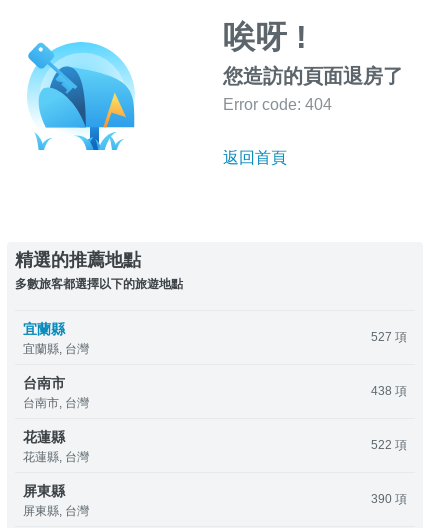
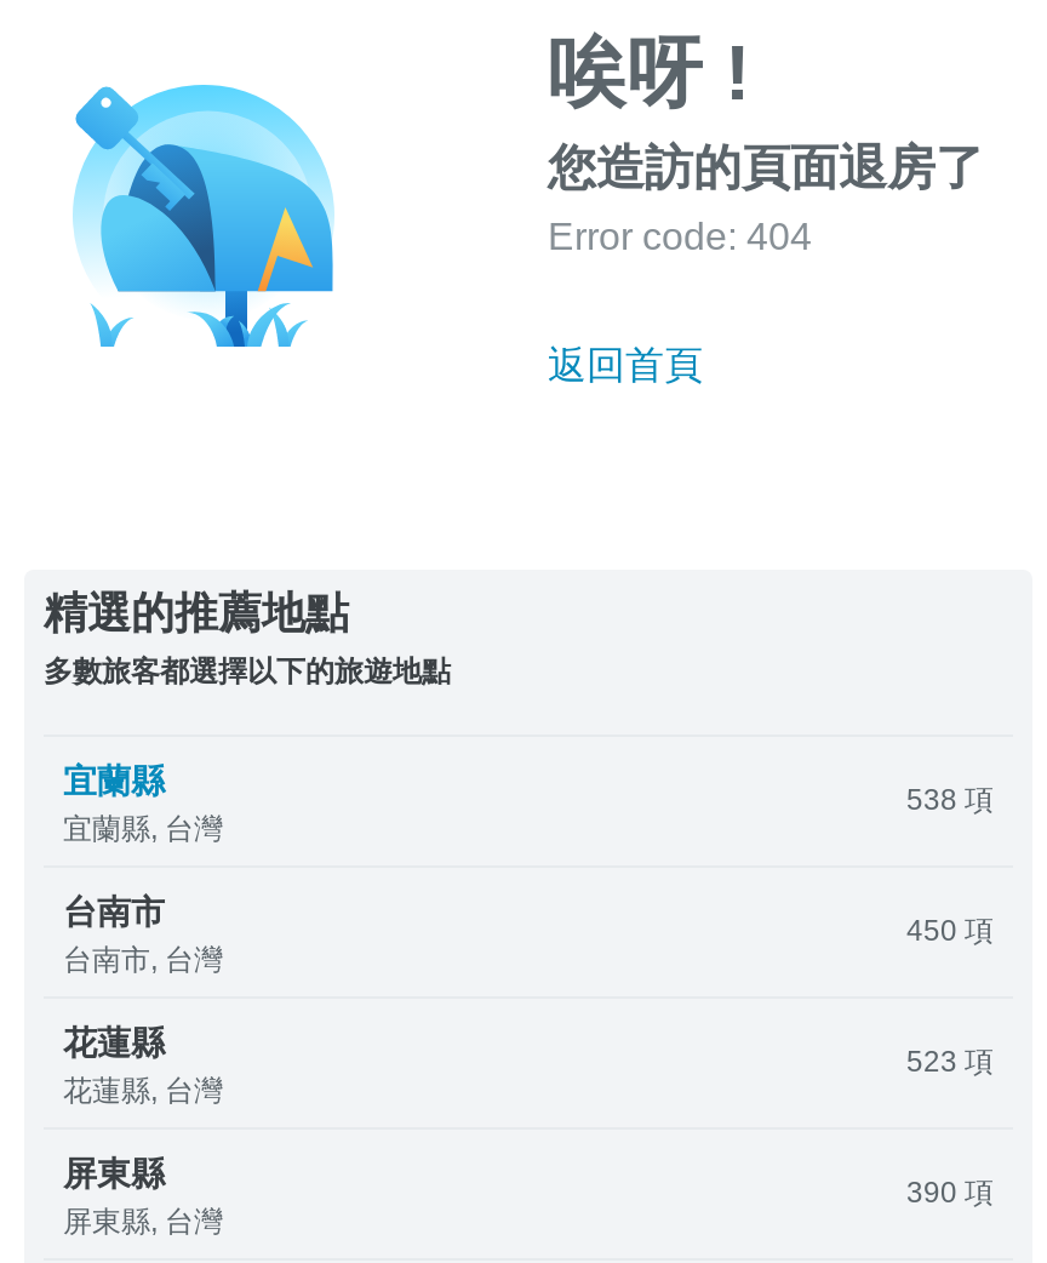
[371,330,407,344] 527 項 -> [906,783,994,817] 538 項
[371,384,407,398] 438 項 -> [906,914,994,948] 450 項
[371,438,407,452] 522 項 -> [906,1045,994,1079] 523 項

